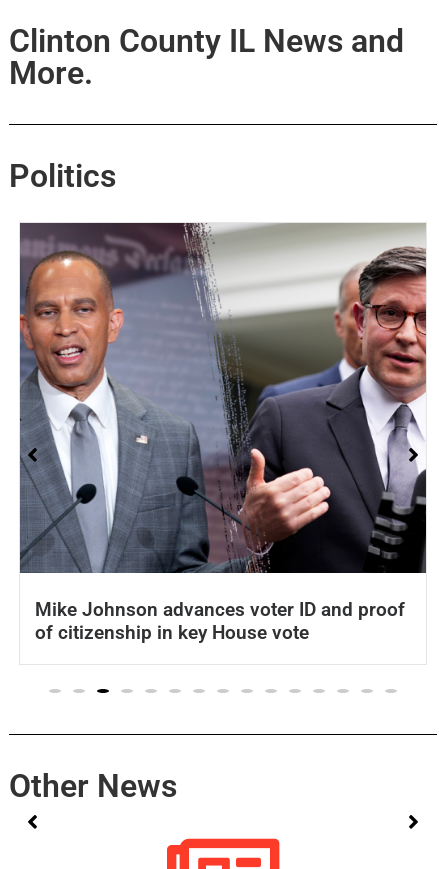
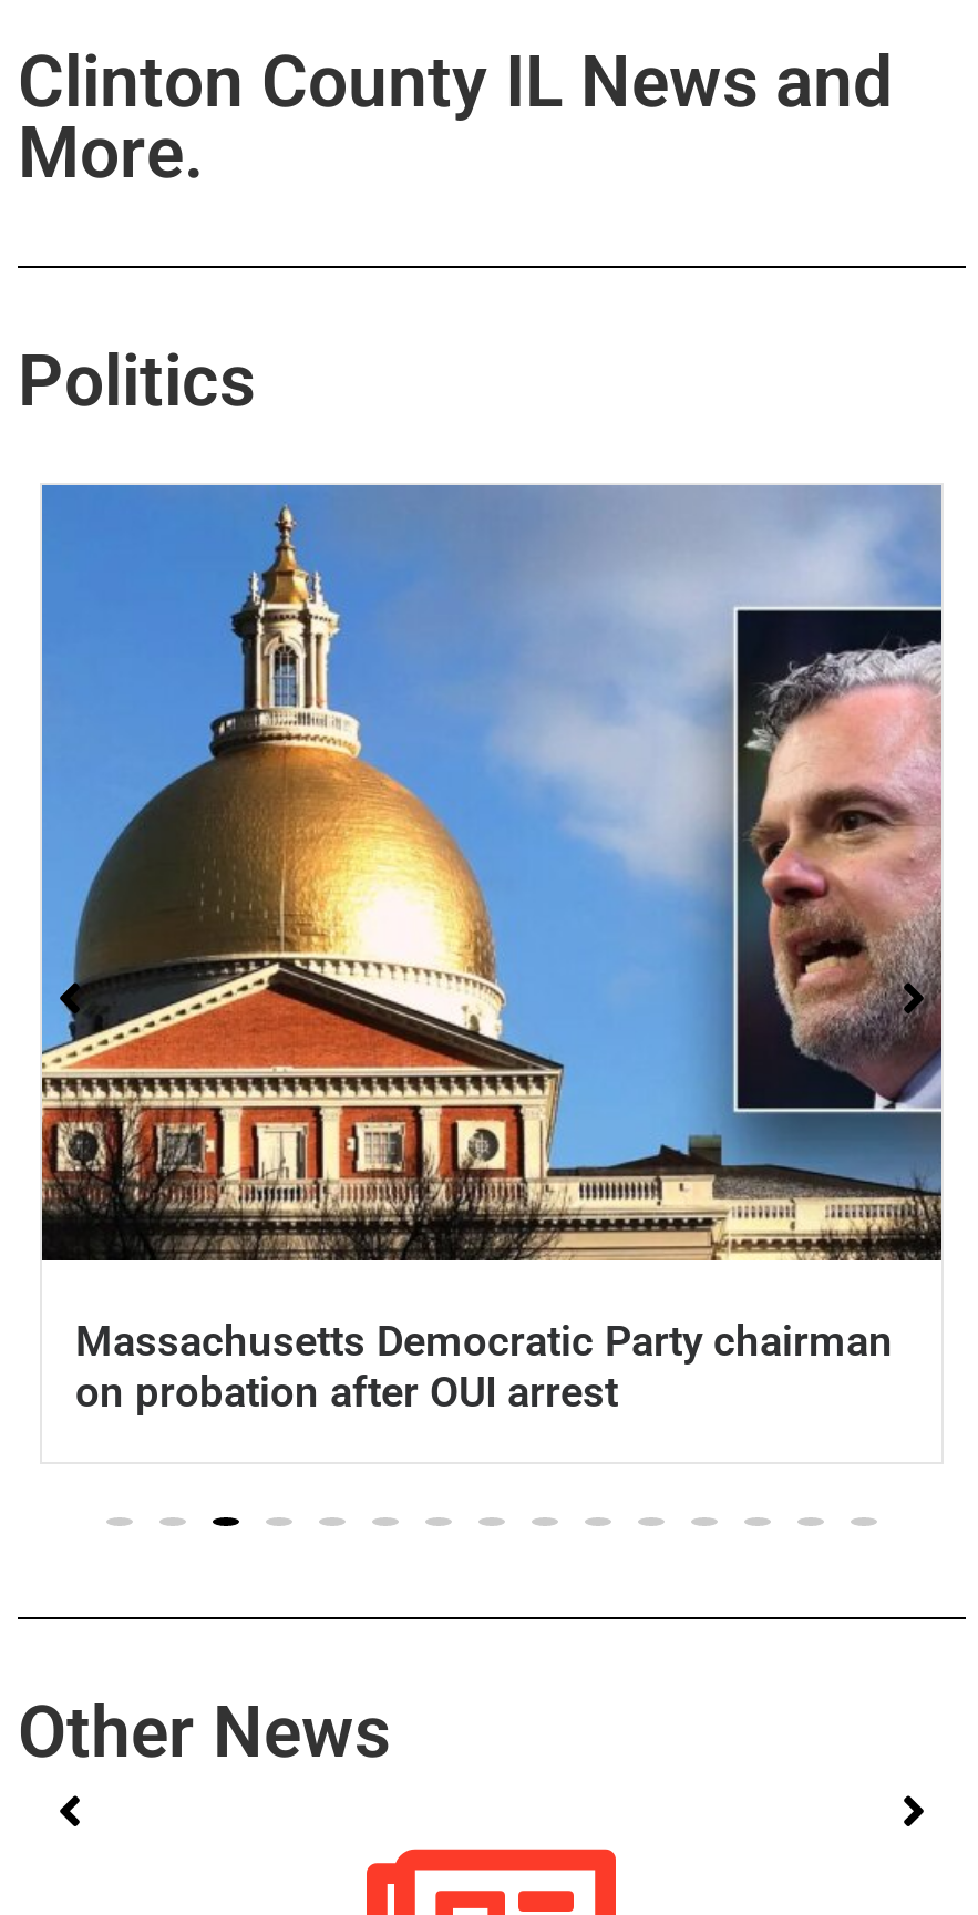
[19,222,427,644] [image] | Mike Johnson advances voter ID and proof | of citizenship in key House vote -> [40,483,944,1417] [image] | Massachusetts Democratic Party chairman | on probation after OUI arrest

